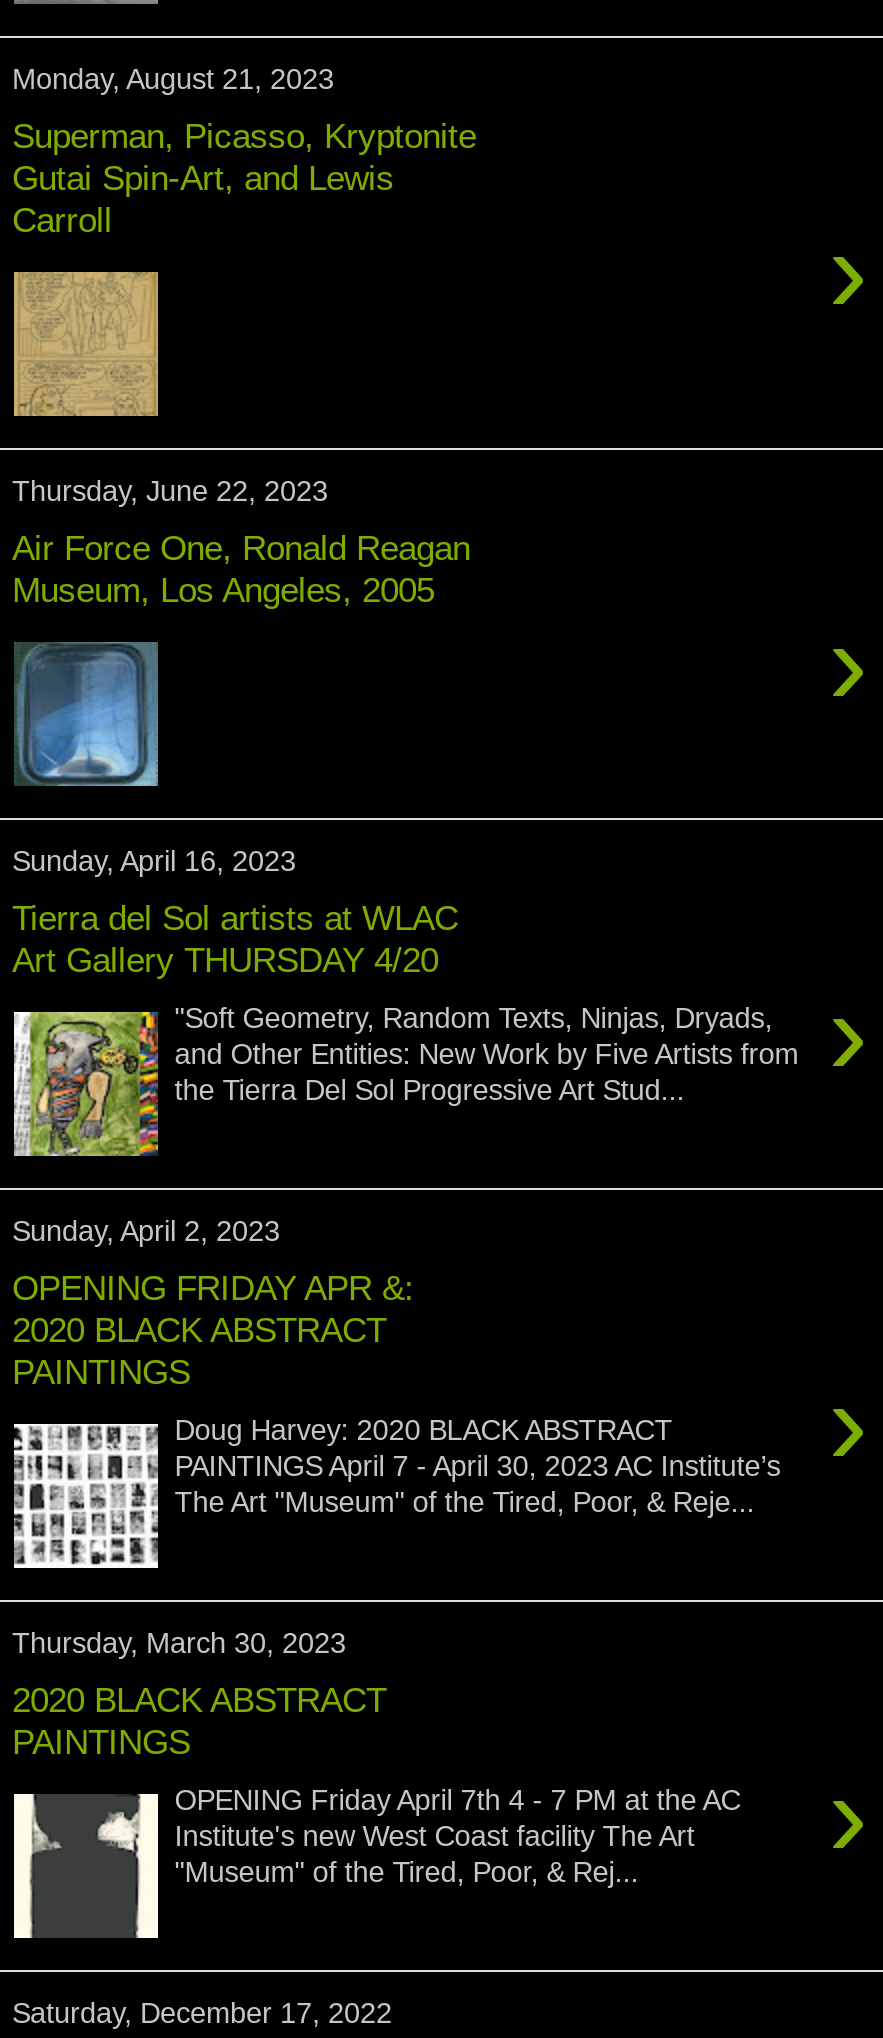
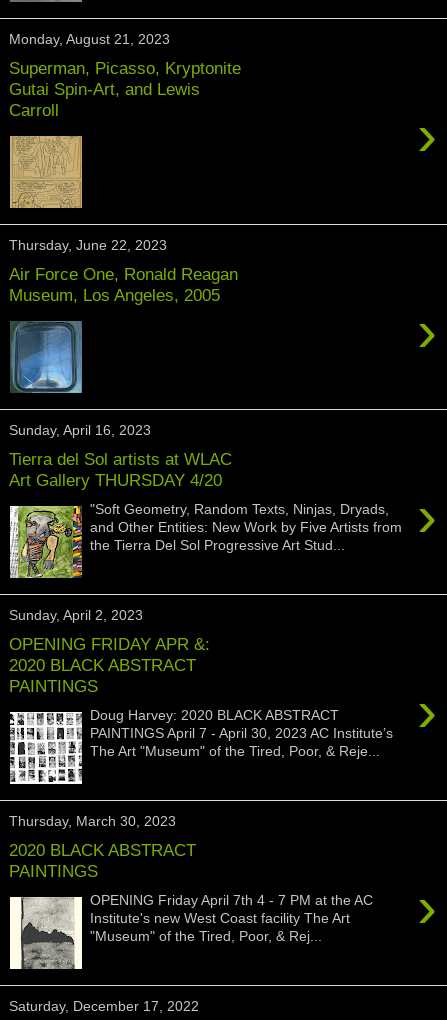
[28,1794,144,1938] [image] -> [18,896,76,970] [image]

